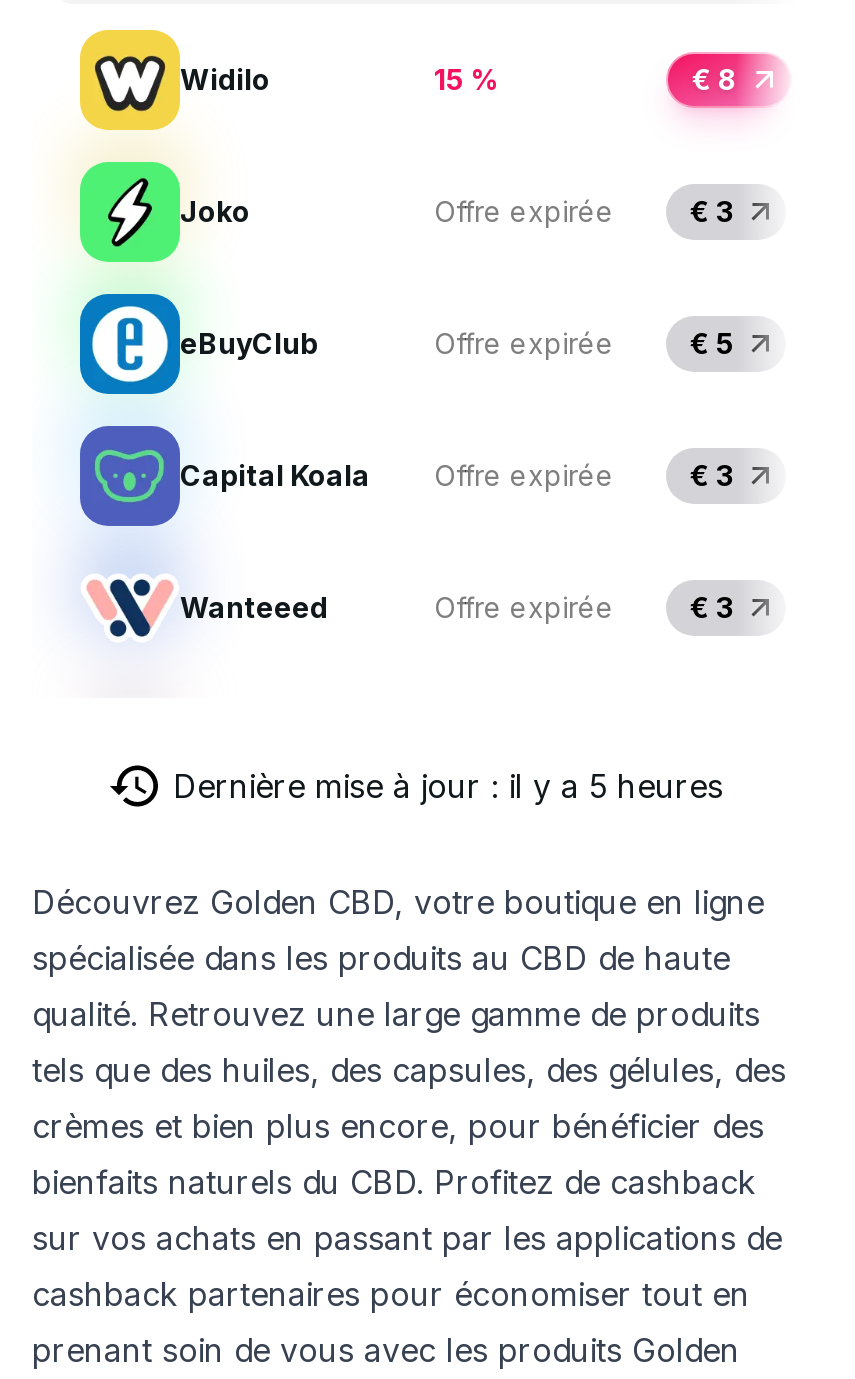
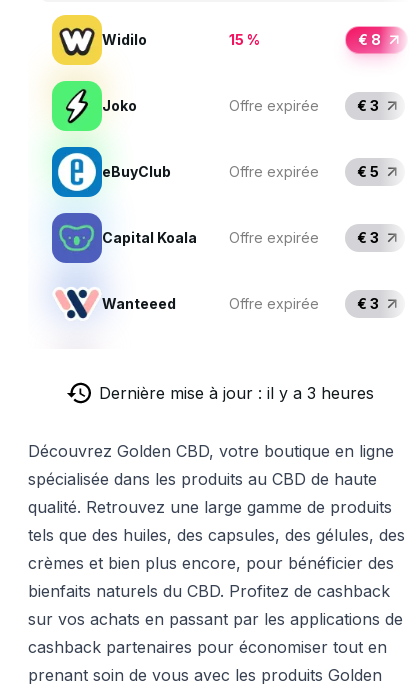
[173,766,723,806] Dernière mise à jour : il y a 5 heures -> [98,383,373,403] Dernière mise à jour : il y a 3 heures

